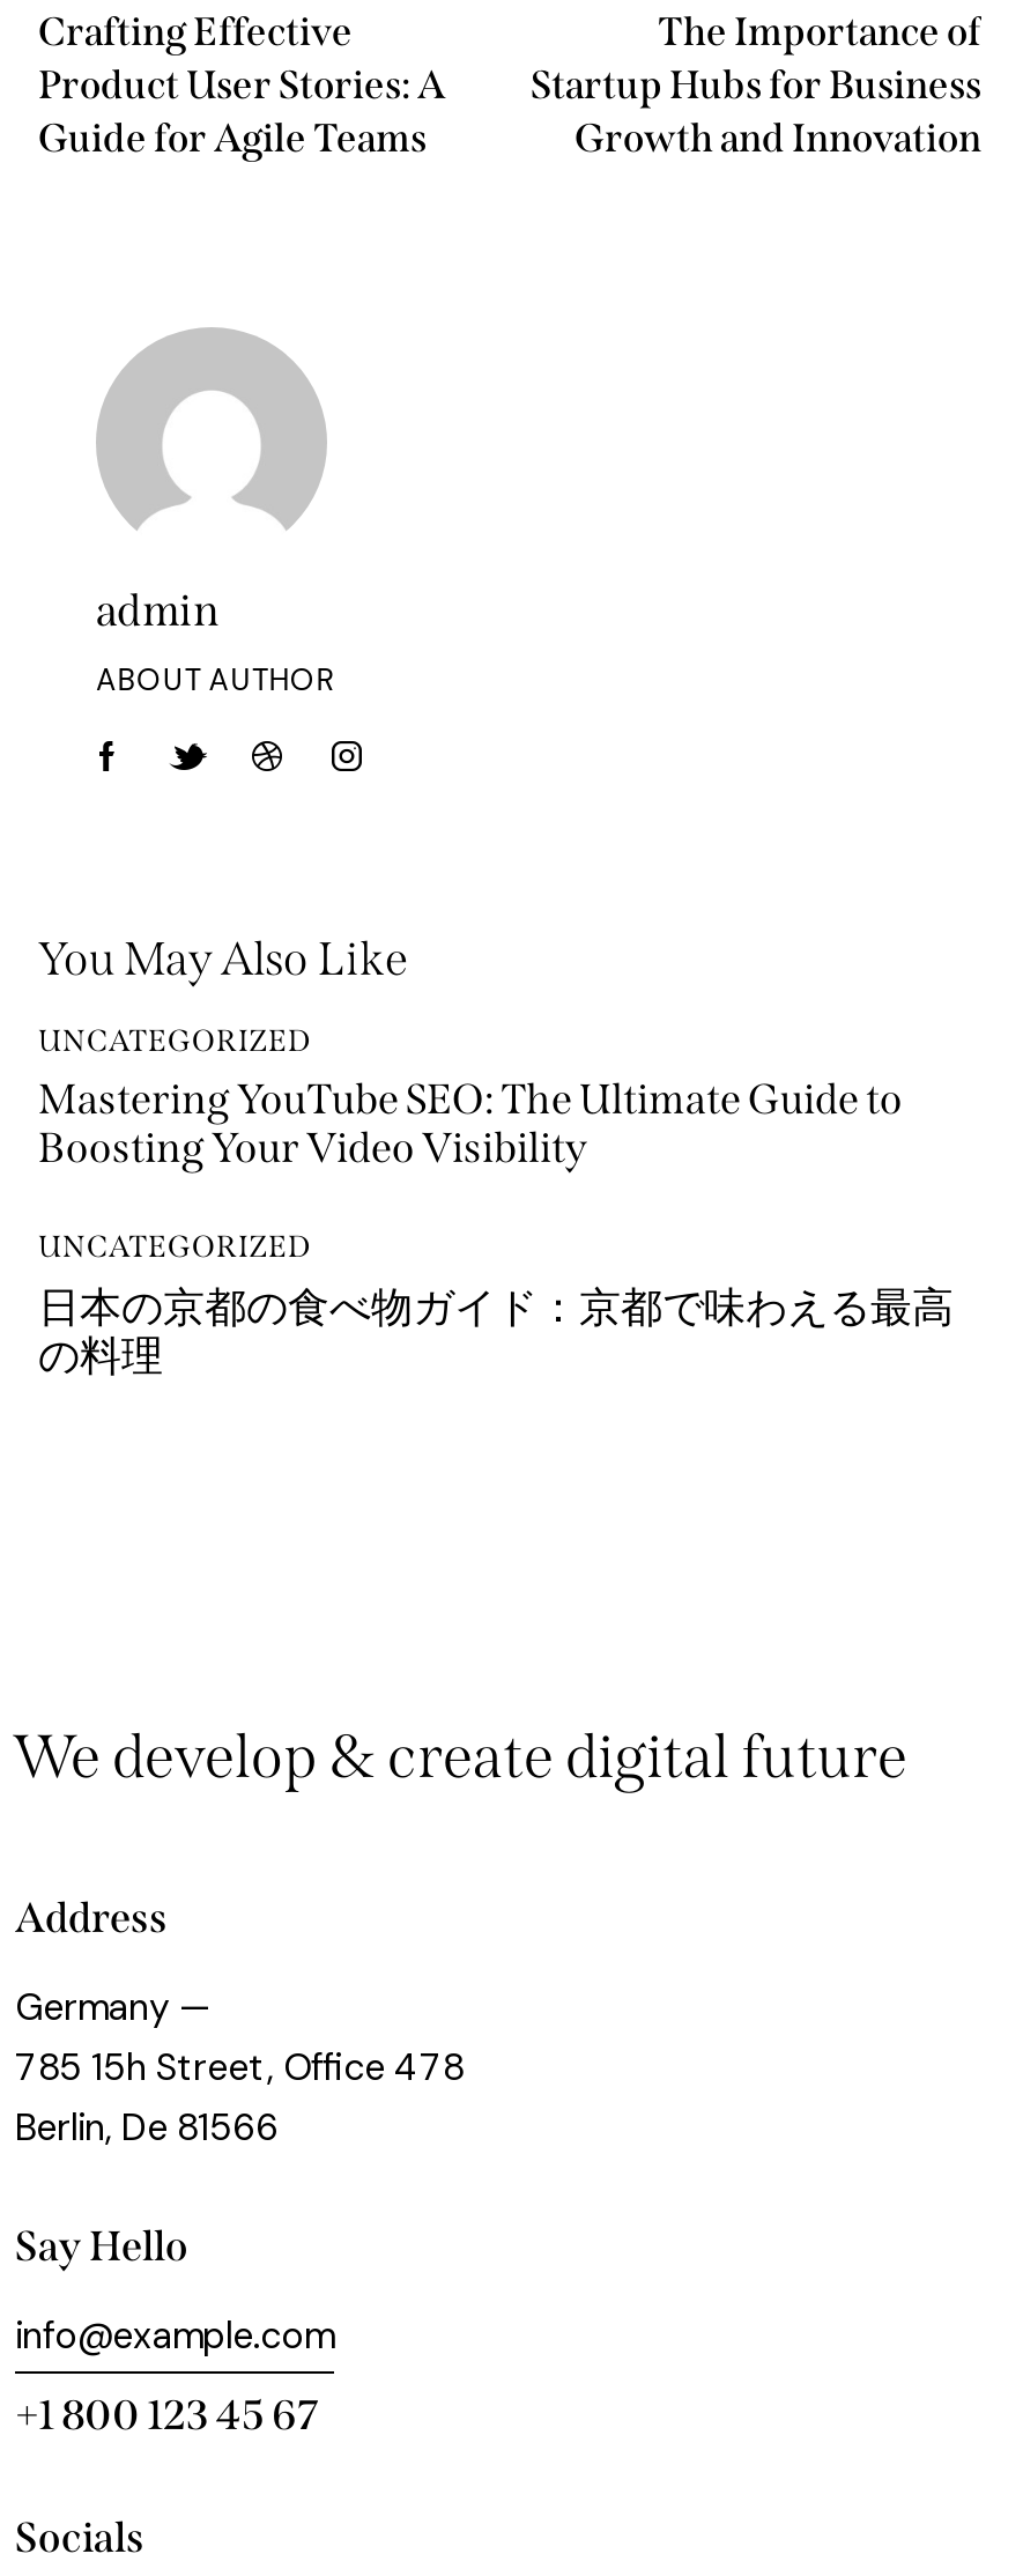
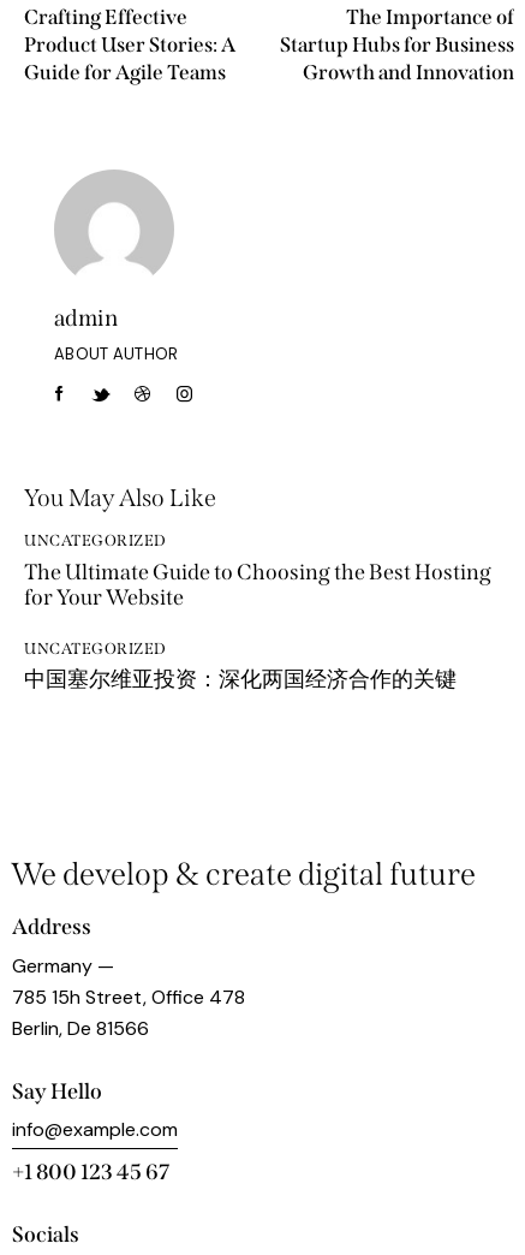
[38,1074,903,1174] Mastering YouTube SEO: The Ultimate Guide to | Boosting Your Video Visibility -> [24,558,491,610] The Ultimate Guide to Choosing the Best Hosting | for Your Website
[38,1281,954,1380] 日本の京都の食べ物ガイド：京都で味わえる最高 | の料理 -> [24,666,457,692] 中国塞尔维亚投资：深化两国经济合作的关键

